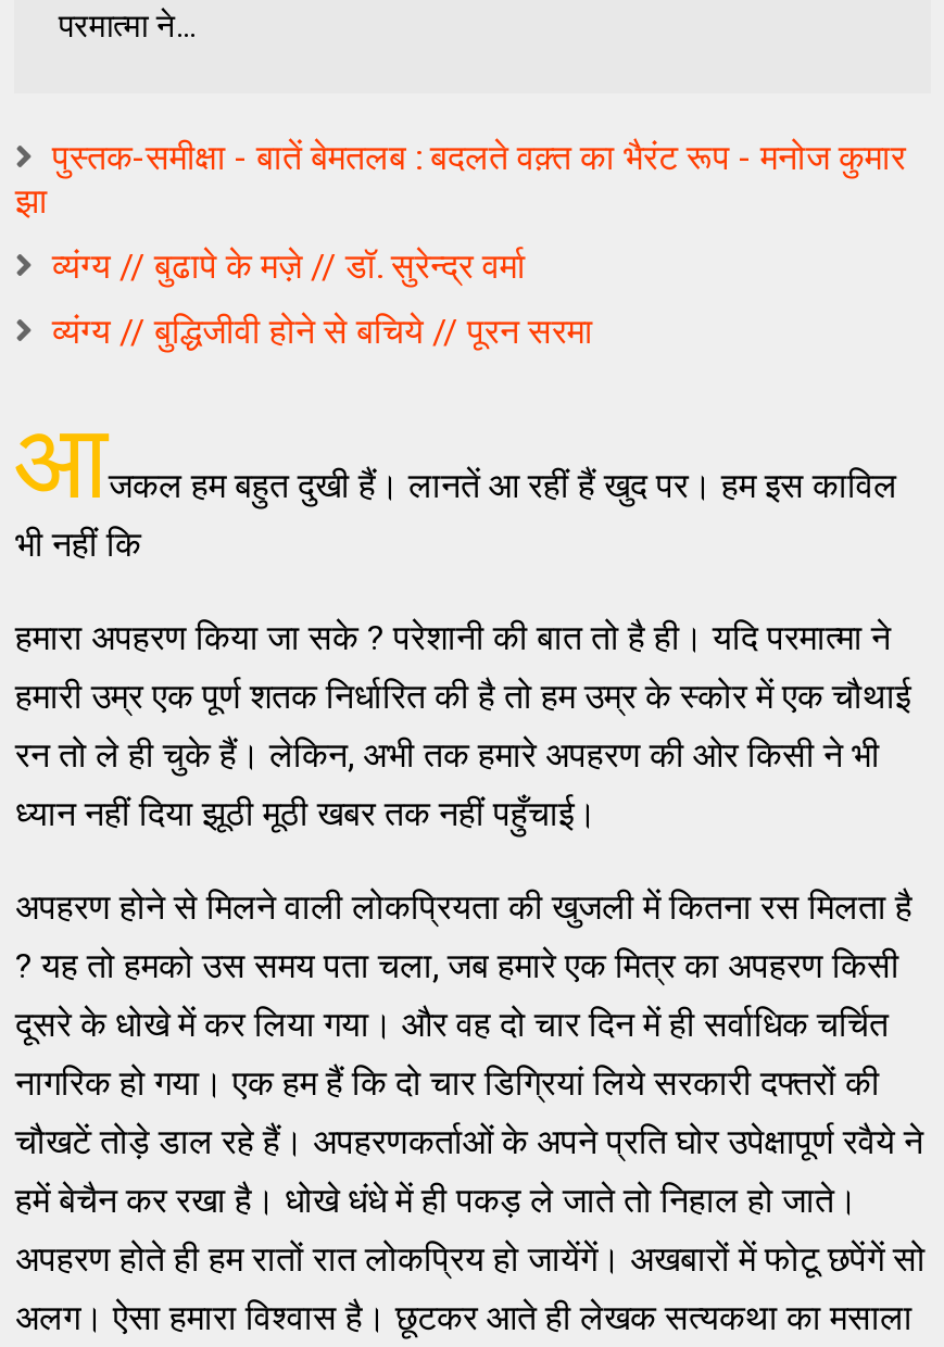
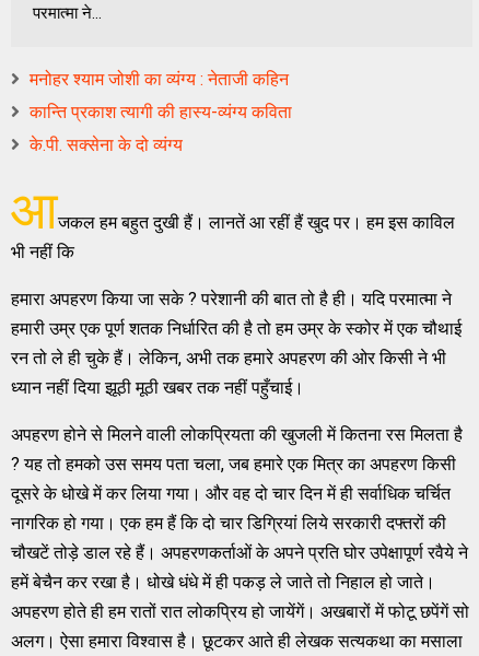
[15,137,906,221] पुस्तक-समीक्षा - बातें बेमतलब : बदलते वक़्त का भैरंट रूप - मनोज कुमार | झा -> [30,69,289,90] मनोहर श्याम जोशी का व्यंग्य : नेताजी कहिन
[52,245,526,287] व्यंग्य // बुढापे के मज़े // डॉ. सुरेन्द्र वर्मा -> [30,102,292,122] कान्ति प्रकाश त्यागी की हास्य-व्यंग्य कविता
[52,310,593,352] व्यंग्य // बुद्धिजीवी होने से बचिये // पूरन सरमा -> [30,134,183,155] के.पी. सक्सेना के दो व्यंग्य

